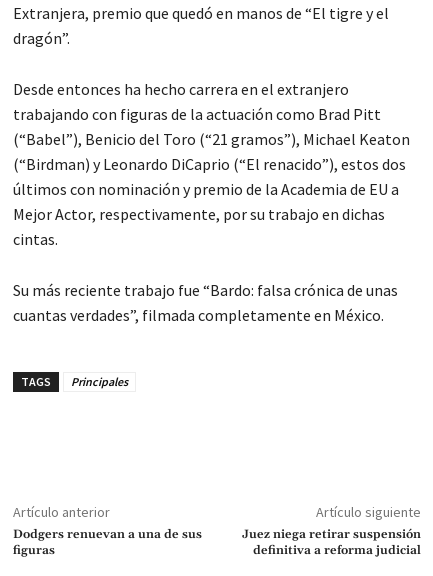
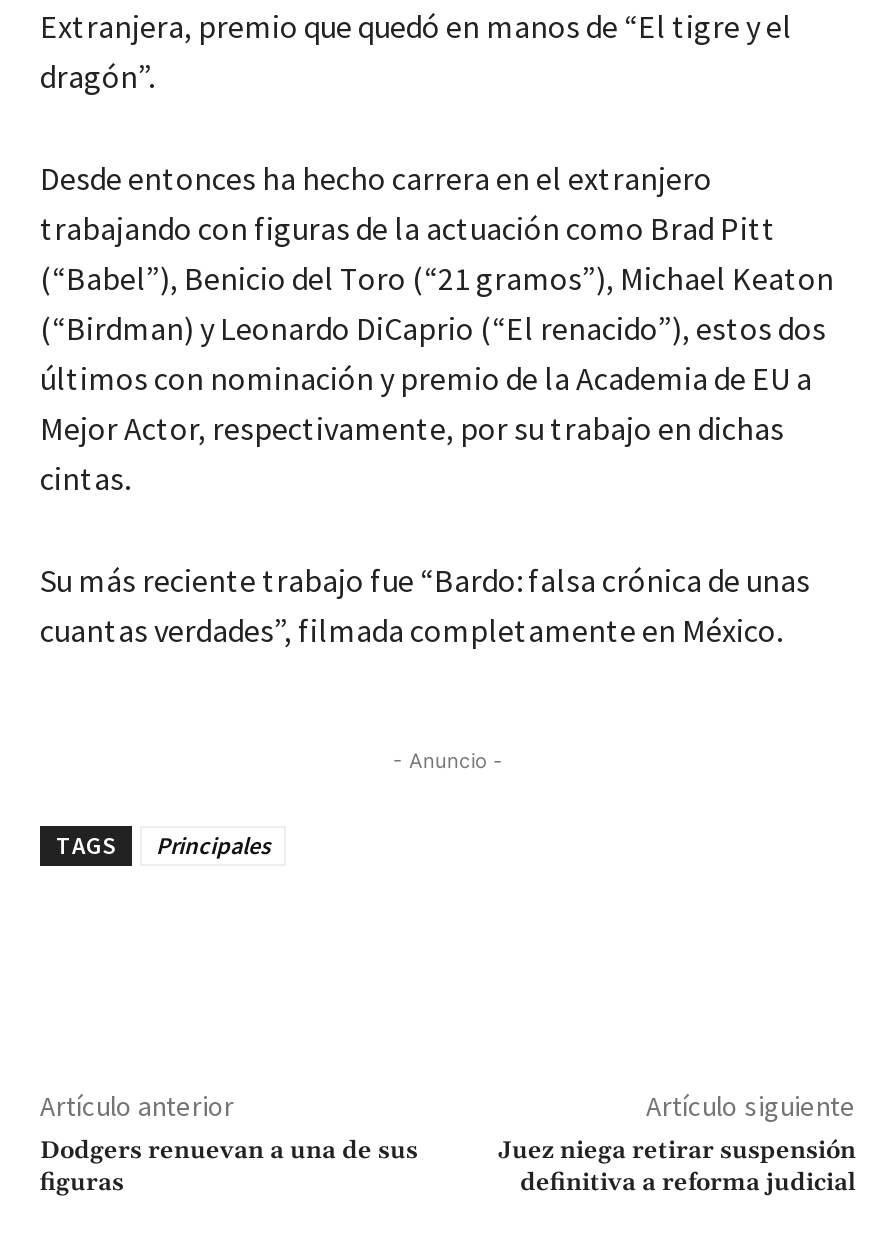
none -> [393,748,503,772] - Anuncio -

